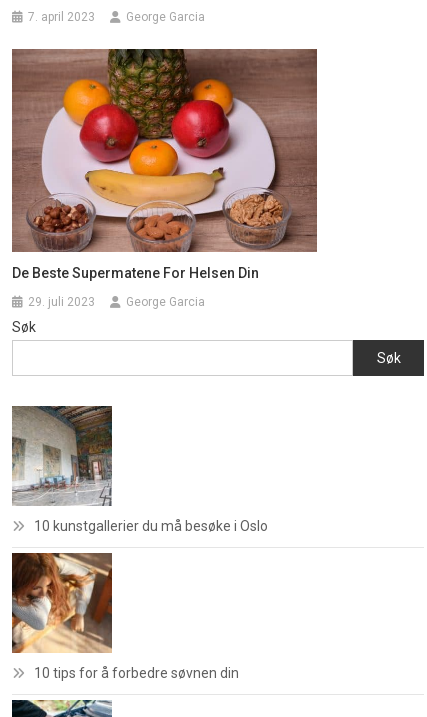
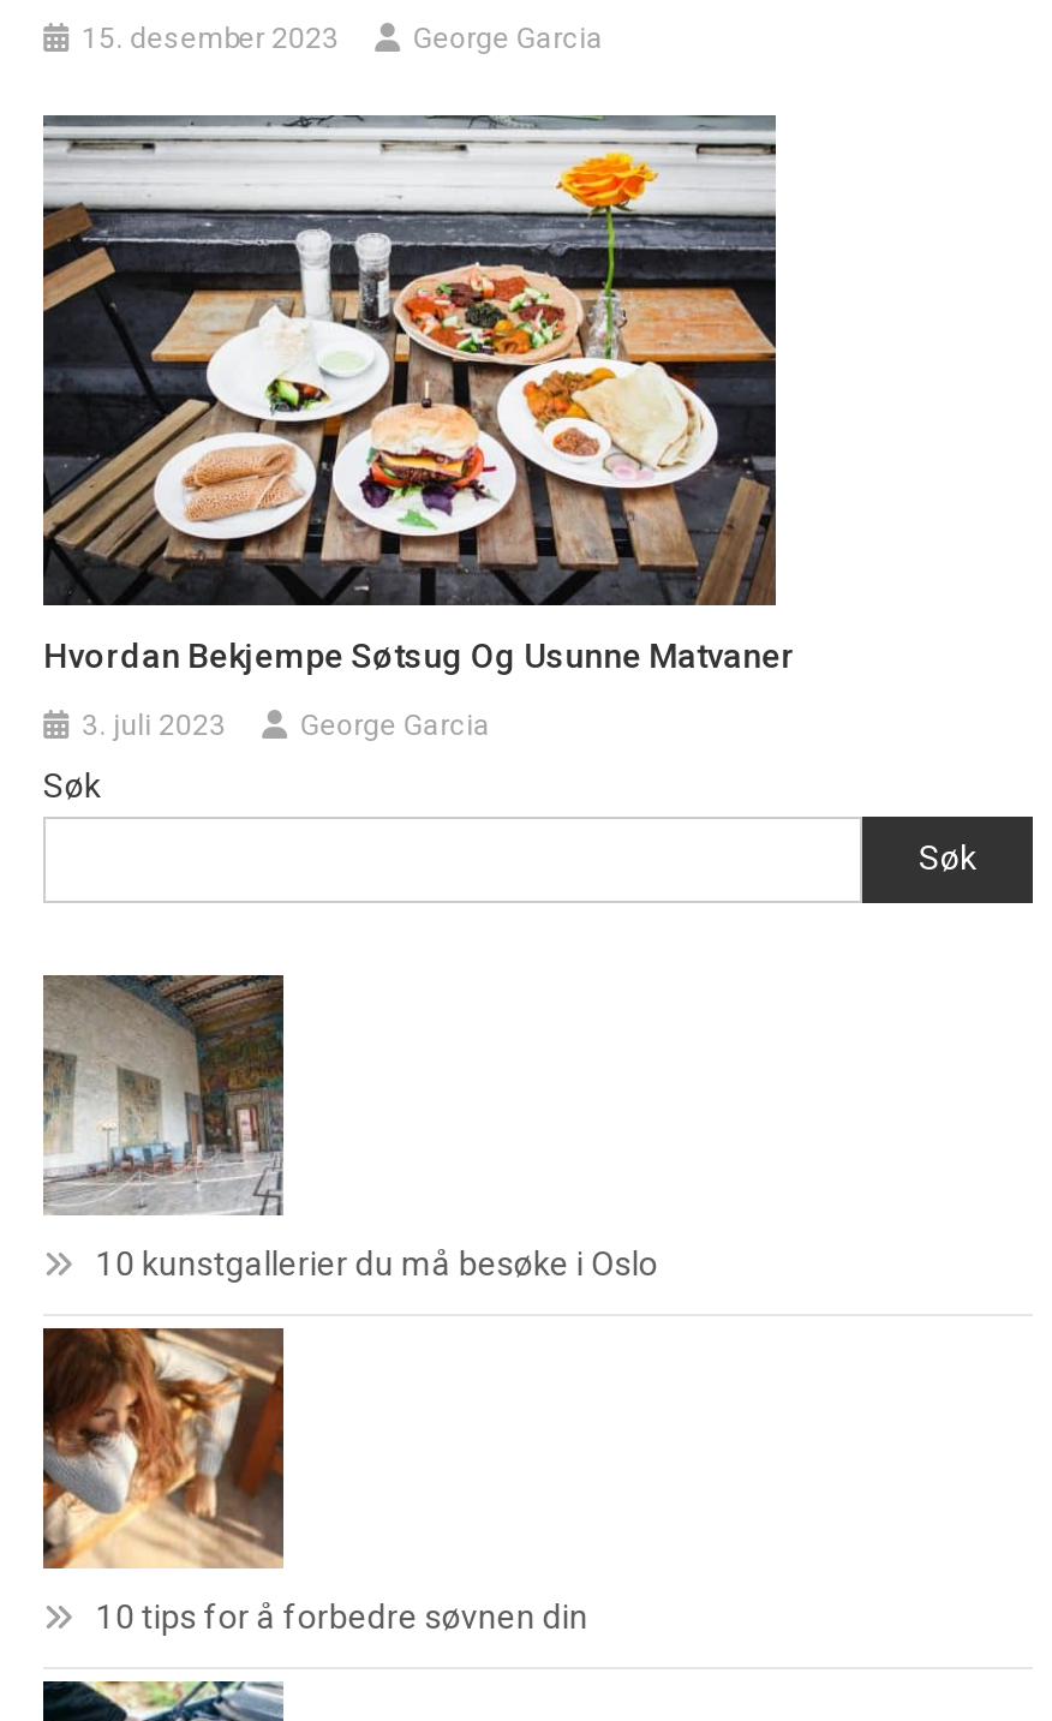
[28,10,95,24] 7. april 2023 -> [82,23,339,56] 15. desember 2023
[11,48,318,281] [image] | De Beste Supermatene For Helsen Din -> [41,114,795,674] [image] | Hvordan Bekjempe Søtsug Og Usunne Matvaner
[28,295,95,309] 29. juli 2023 -> [82,708,226,741] 3. juli 2023

